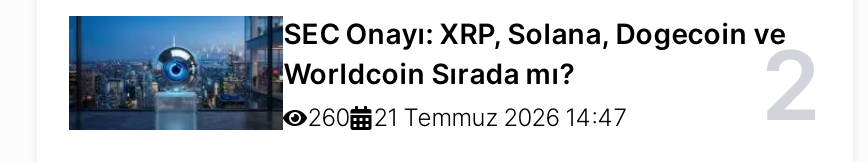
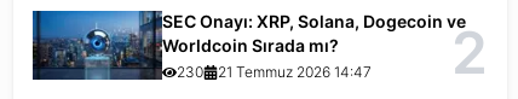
[307,101,627,131] 260 21 Temmuz 2026 14:47 -> [177,62,372,80] 230 21 Temmuz 2026 14:47

